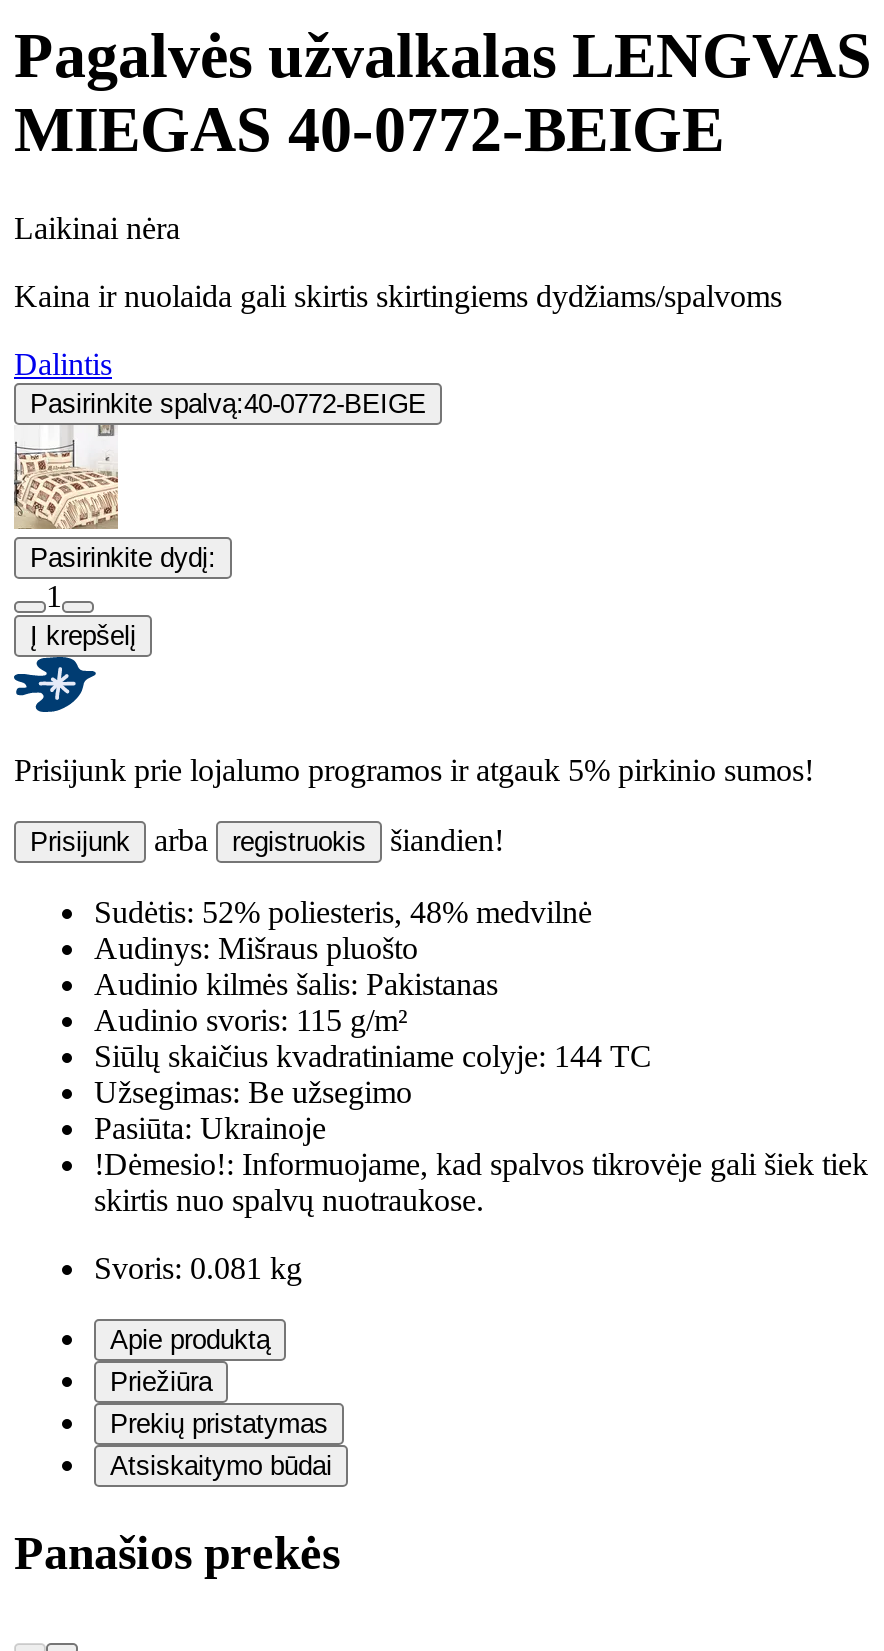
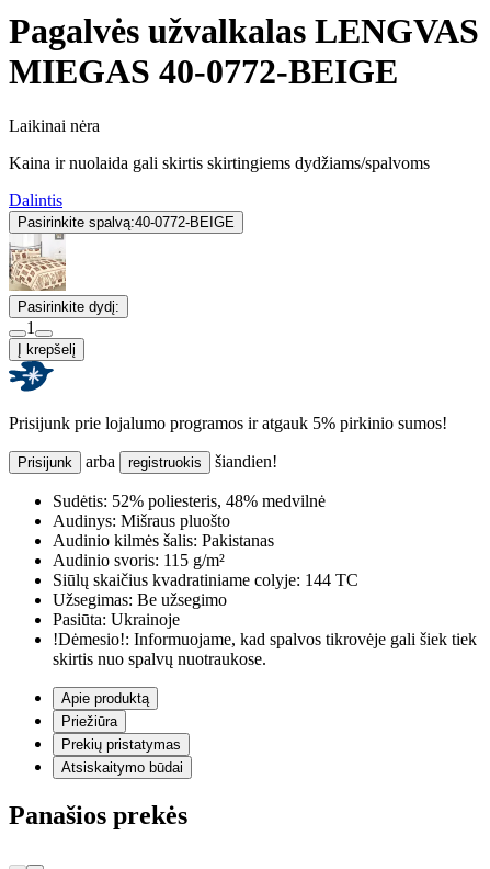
[94,1251,302,1285] Svoris: 0.081 kg -> none

